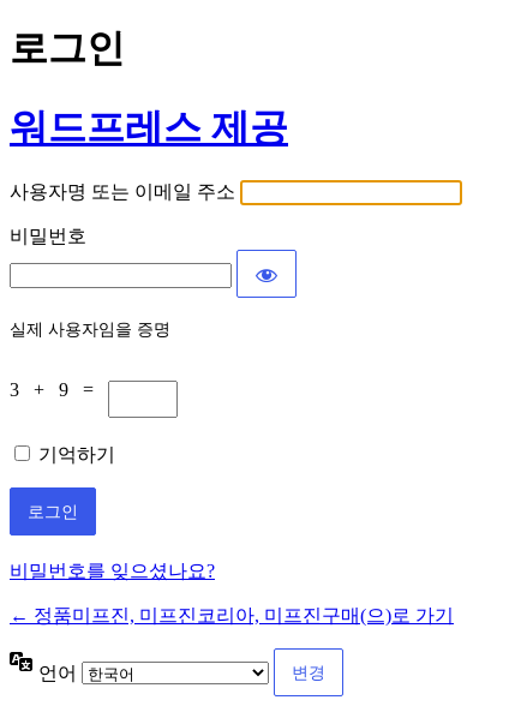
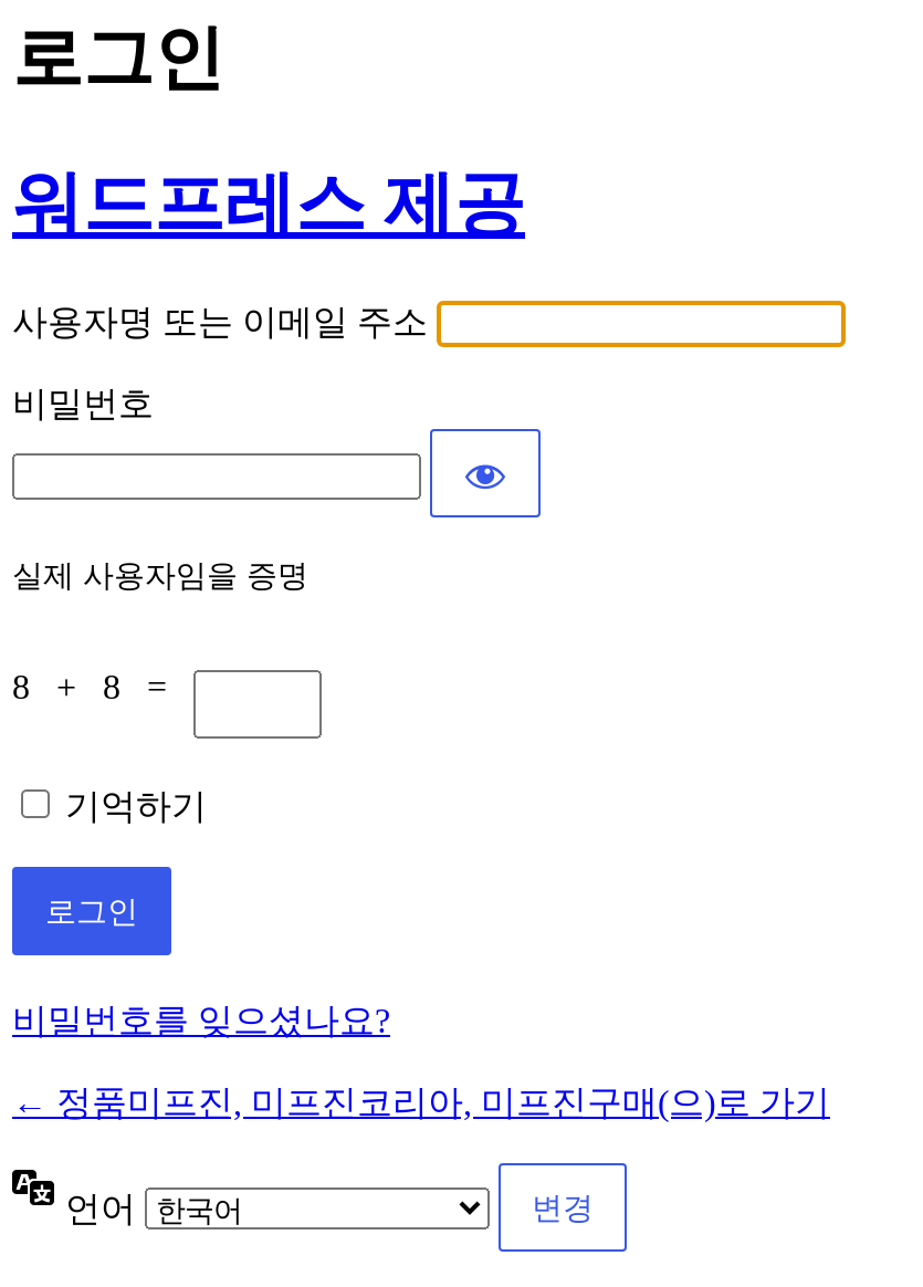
[10,380,108,400] 3 + 9 = -> [12,668,193,706] 8 + 8 =

